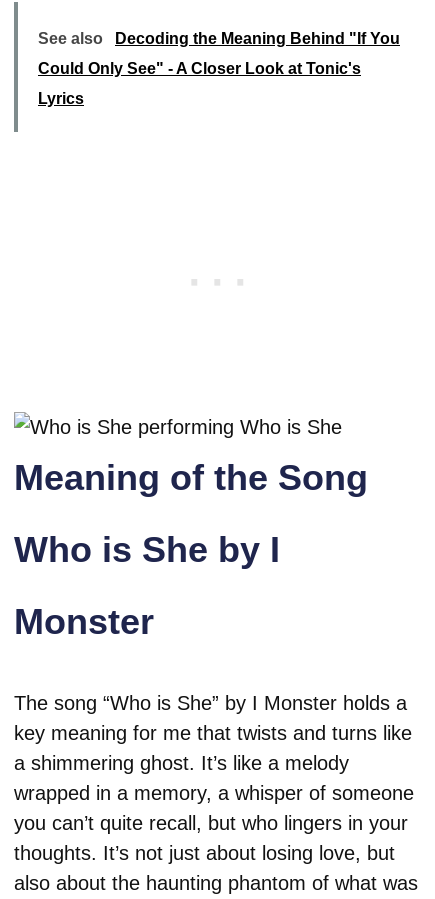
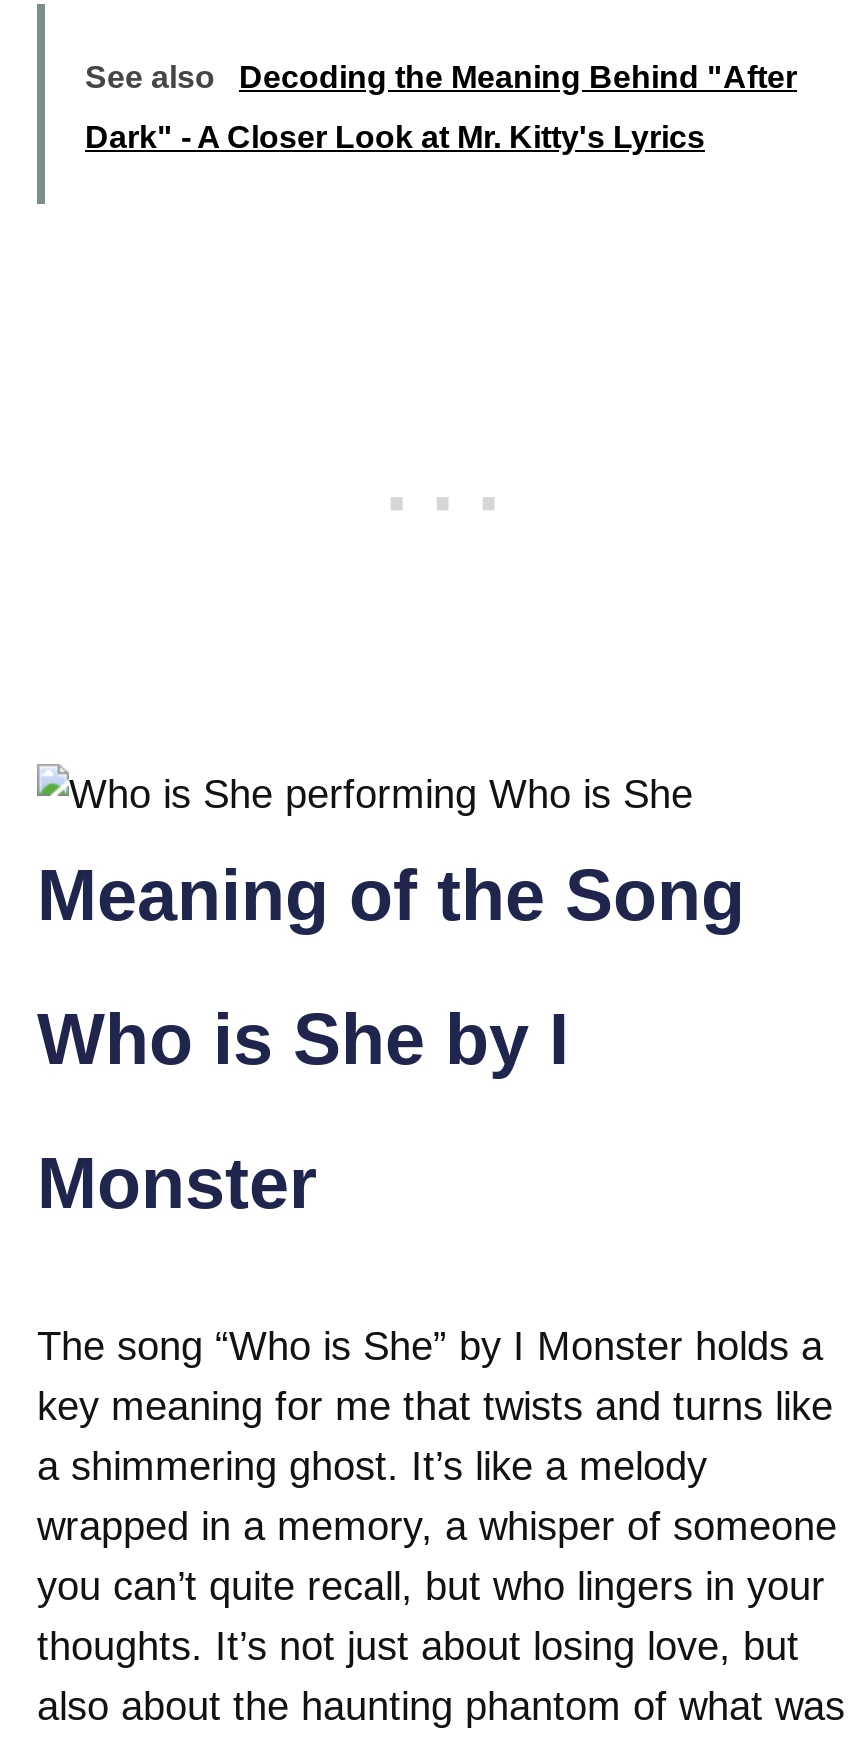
[38,30,400,107] Decoding the Meaning Behind "If You | Could Only See" - A Closer Look at Tonic's | Lyrics -> [85,60,797,154] Decoding the Meaning Behind "After | Dark" - A Closer Look at Mr. Kitty's Lyrics

